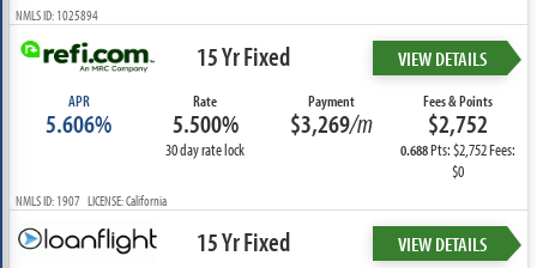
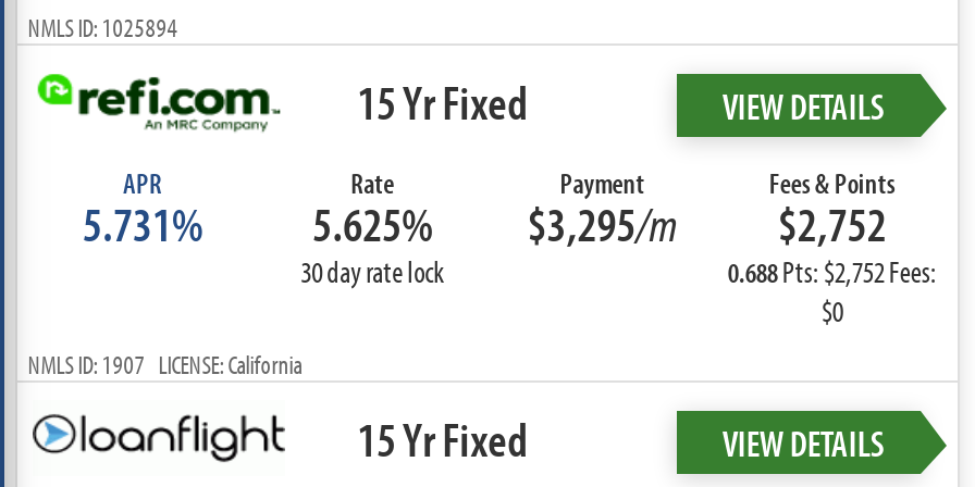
[46,106,111,140] 5.606% -> [83,193,202,254] 5.731%
[172,106,238,140] 5.500% -> [313,193,432,254] 5.625%
[290,106,373,140] $3,269/m -> [527,193,677,254] $3,295/m

